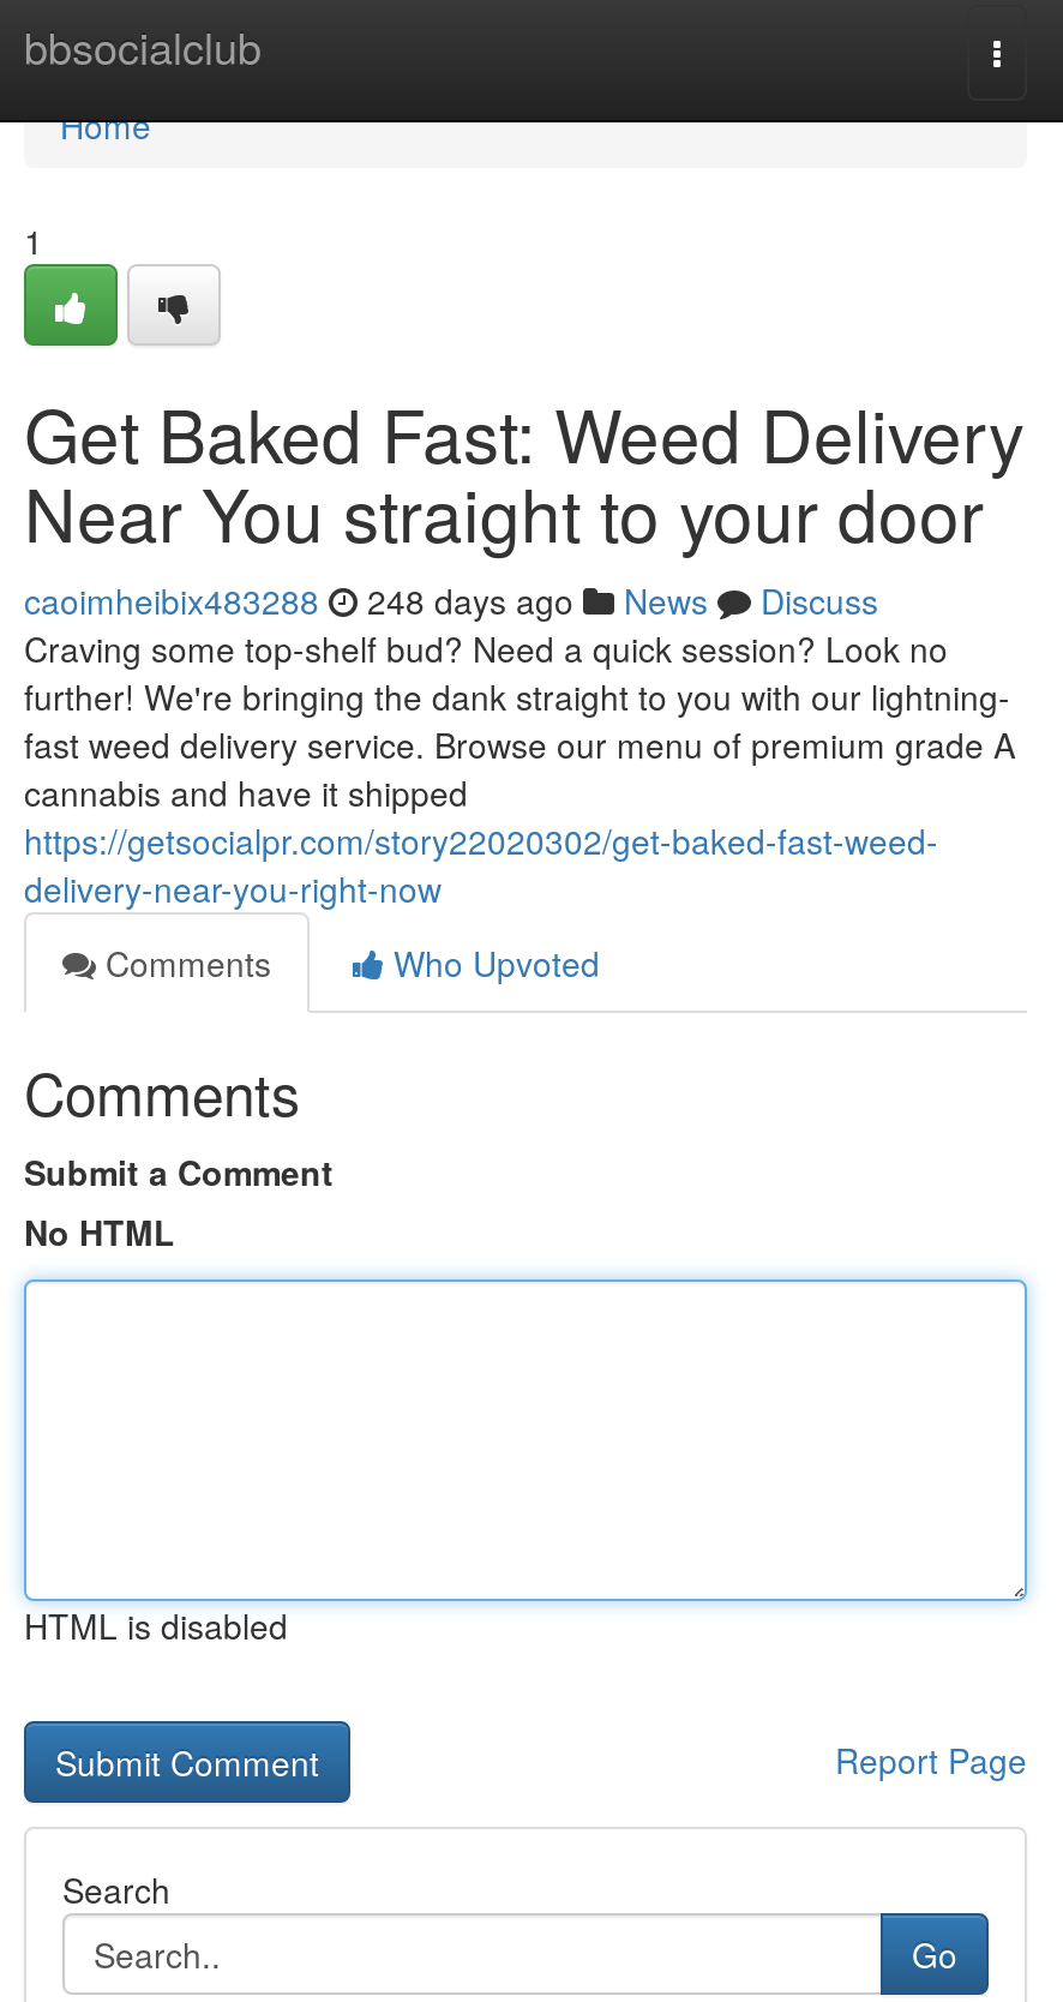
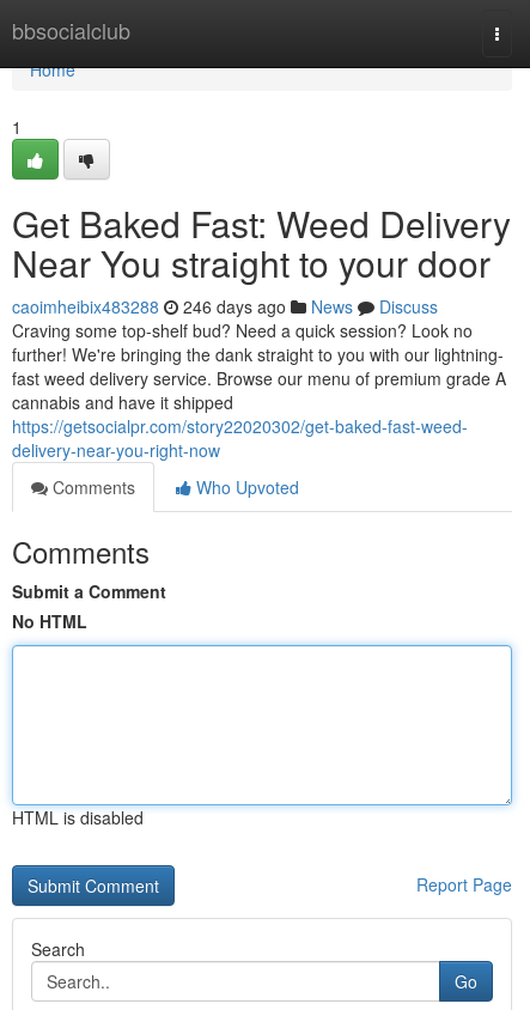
[24,576,878,624] caoimheibix483288 248 days ago News Discuss -> [12,294,438,318] caoimheibix483288 246 days ago News Discuss

